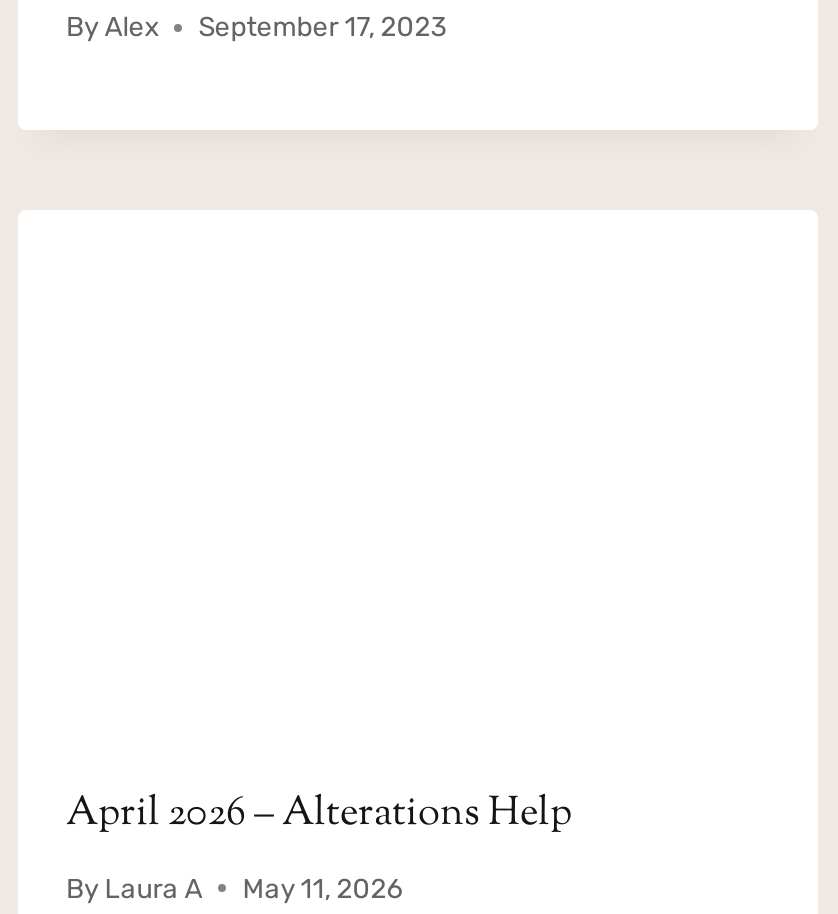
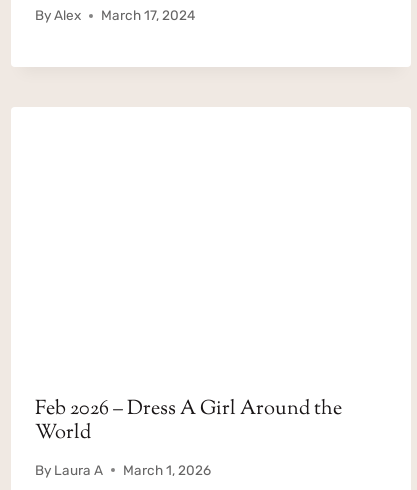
[66,11,446,43] By Alex September 17, 2023 -> [35,7,195,23] By Alex March 17, 2024
[66,786,572,844] April 2026 – Alterations Help -> [35,395,342,448] Feb 2026 – Dress A Girl Around the | World
[66,871,402,903] By Laura A May 11, 2026 -> [35,462,211,478] By Laura A March 1, 2026

